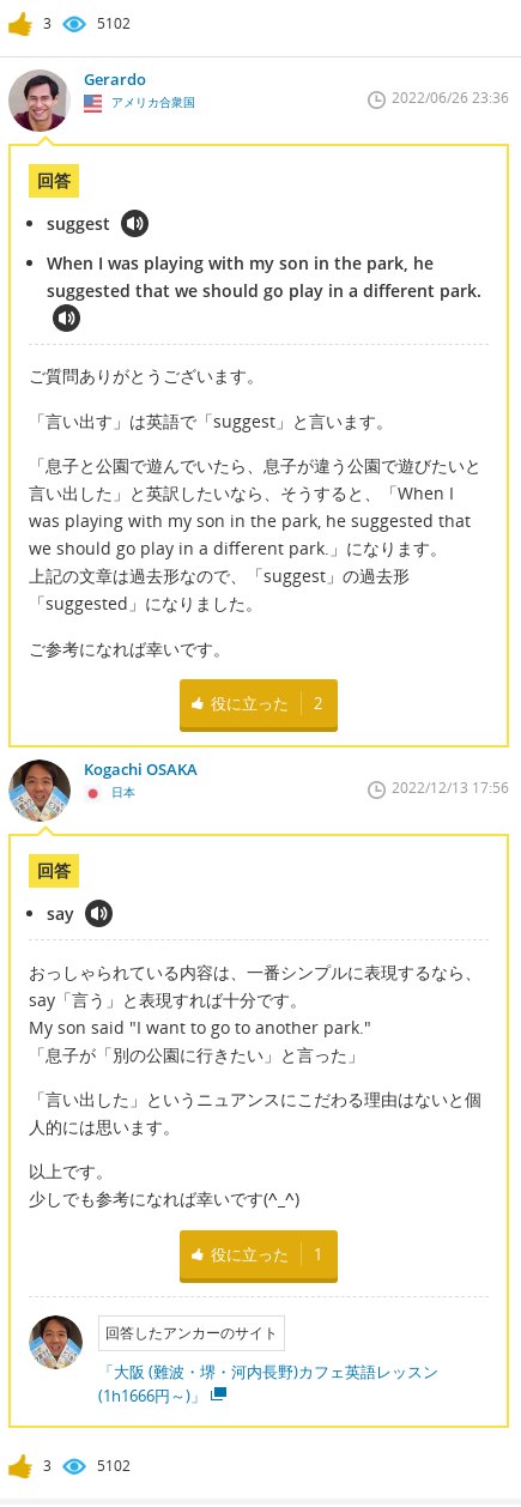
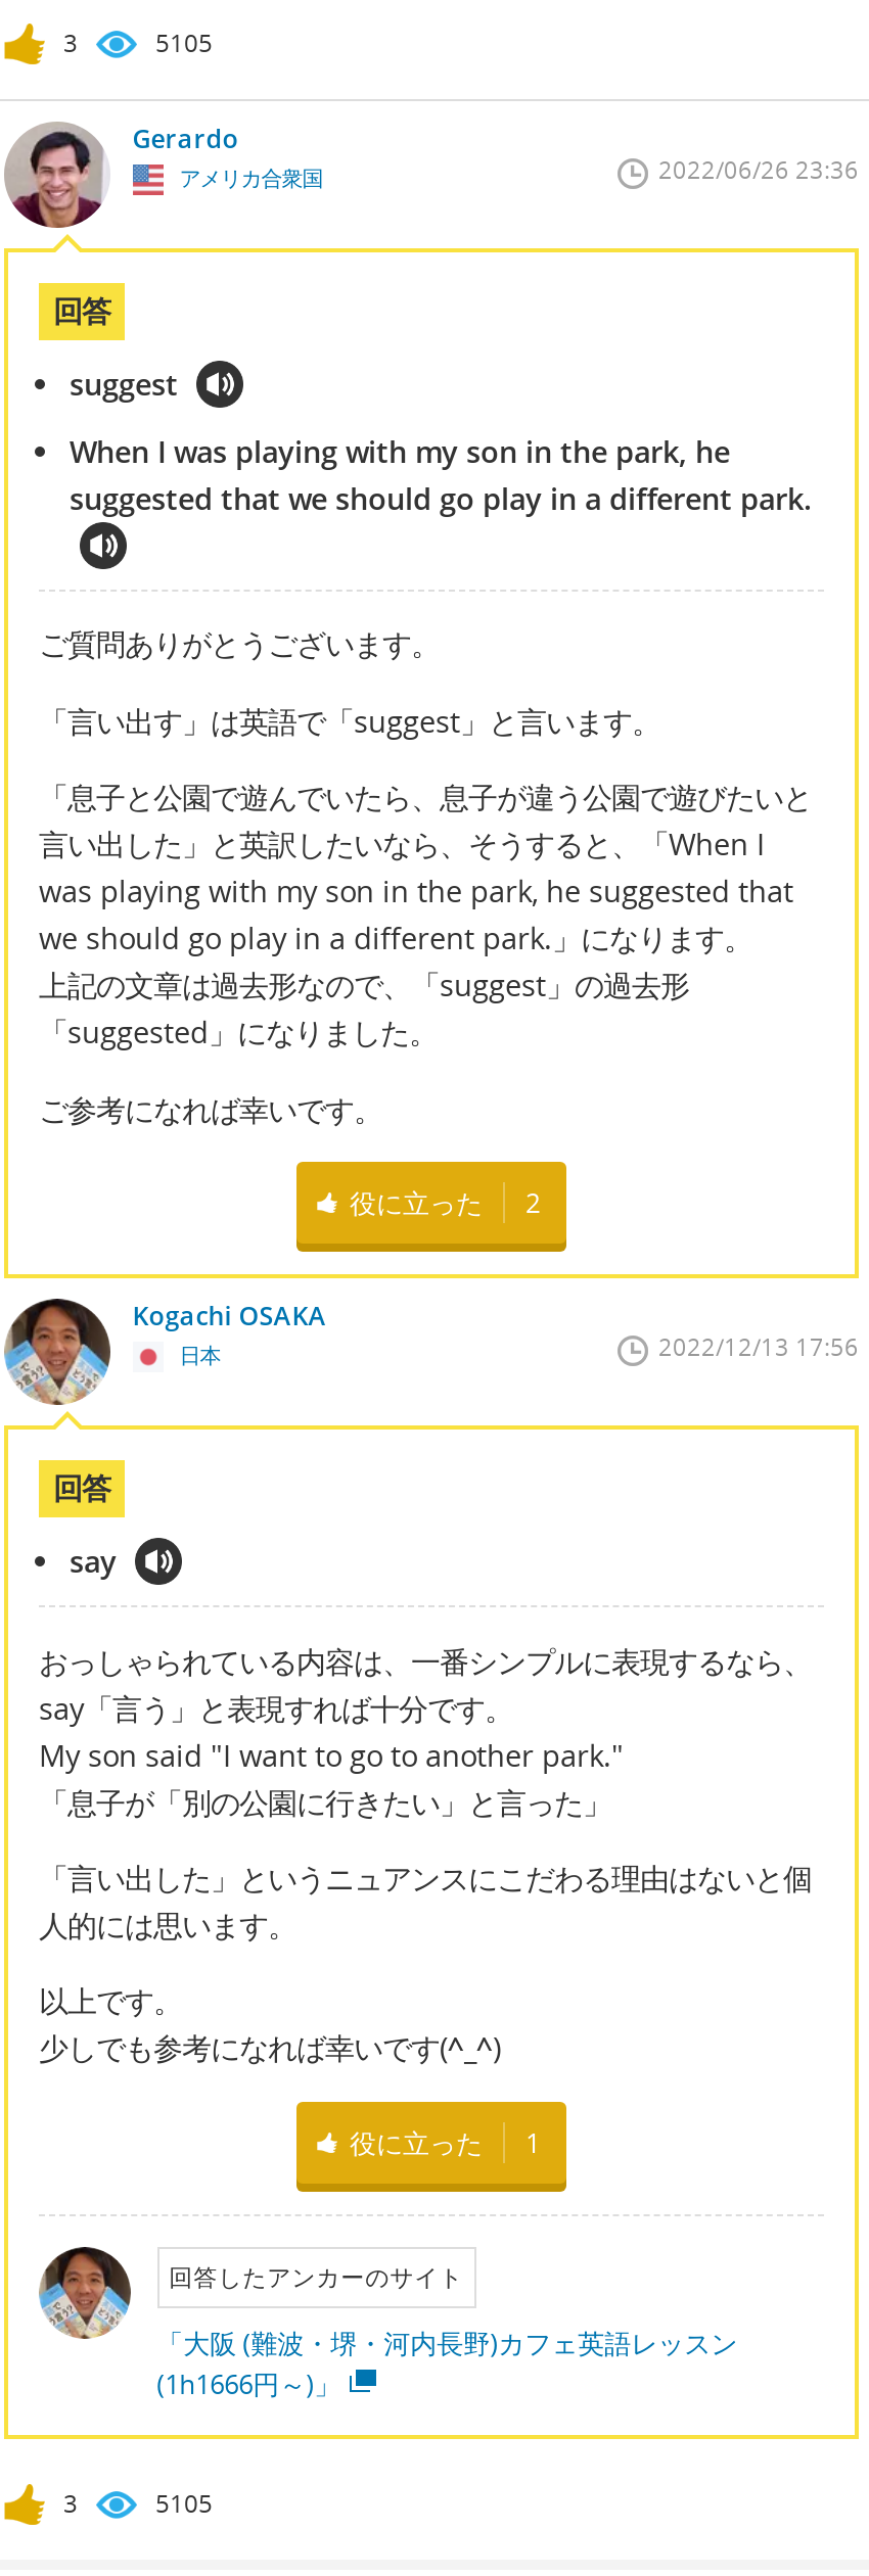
[97,13,131,33] 5102 -> [155,25,213,60] 5105
[97,1455,131,1476] 5102 -> [155,2486,213,2520] 5105

